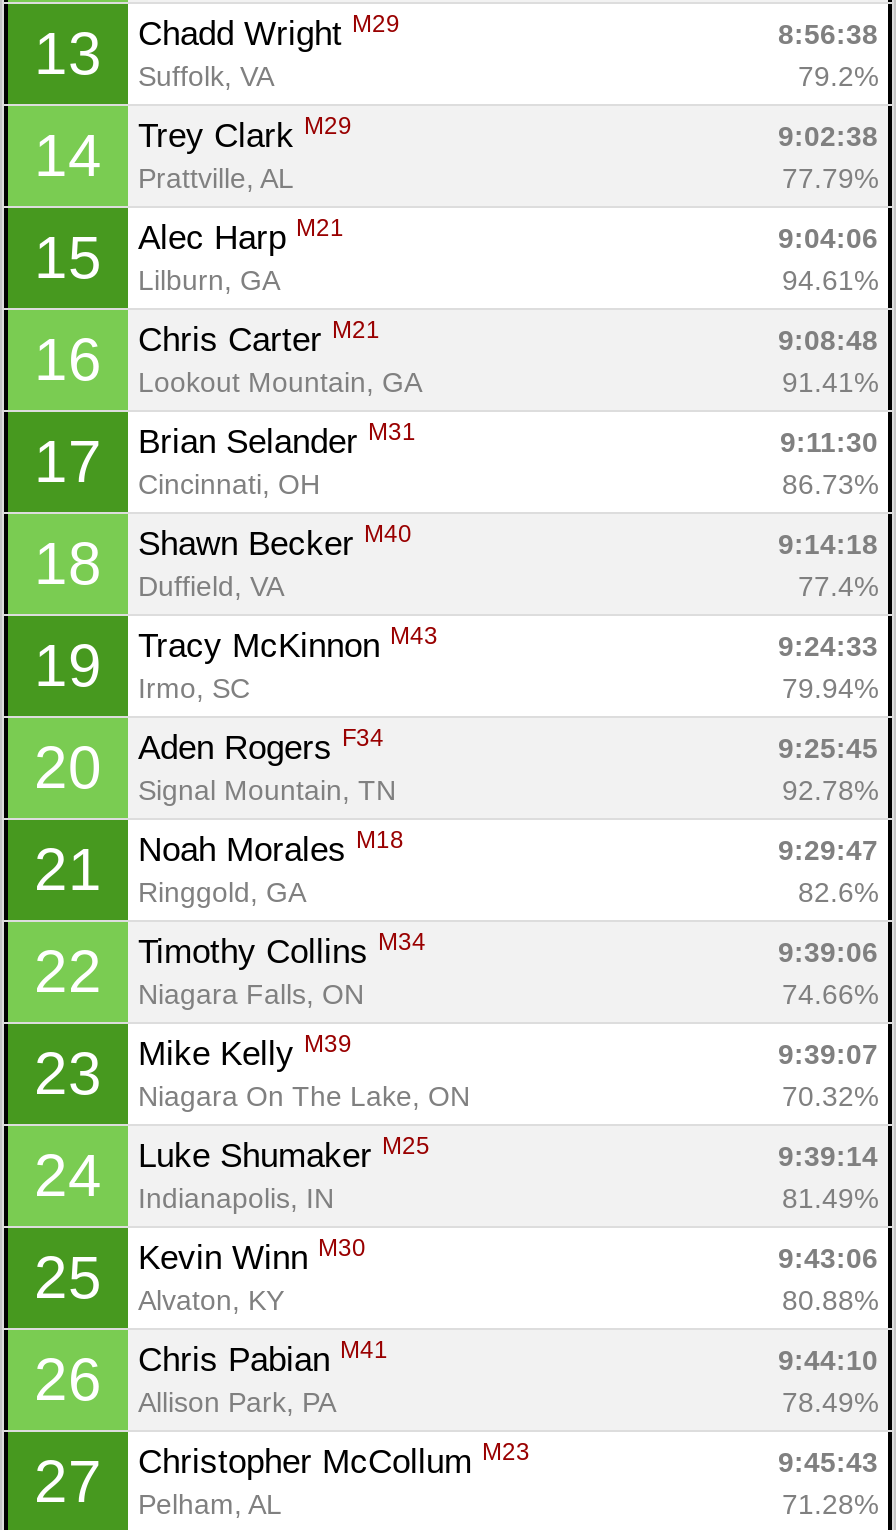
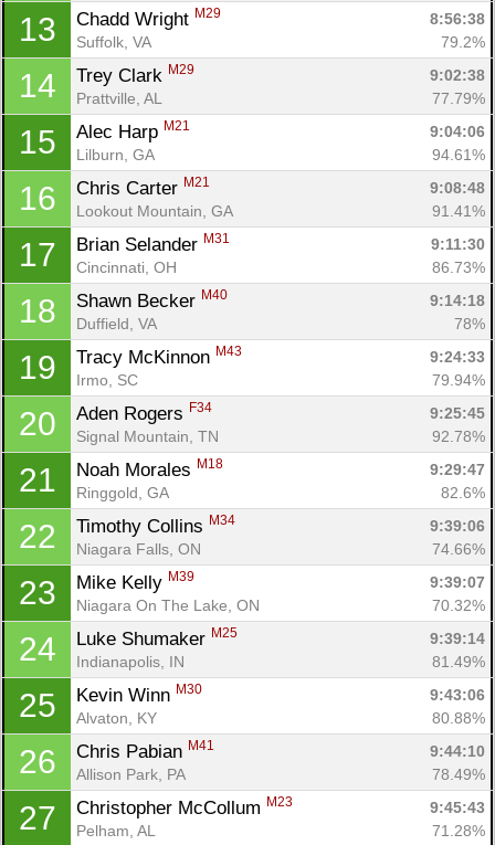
[798,570,878,602] 77.4% -> [454,315,485,332] 78%

